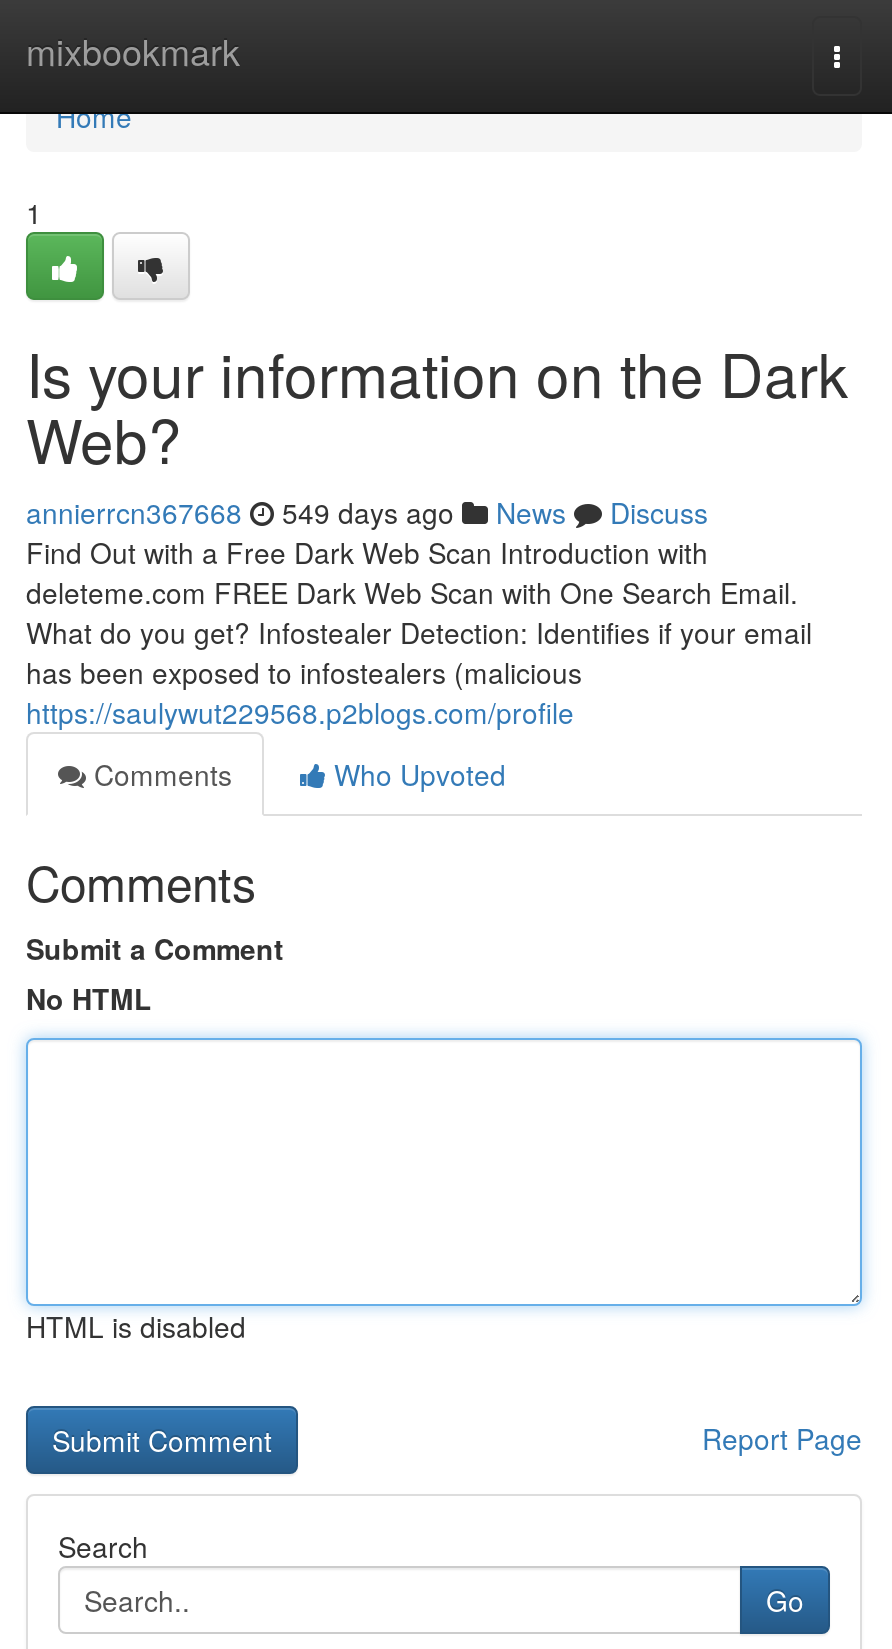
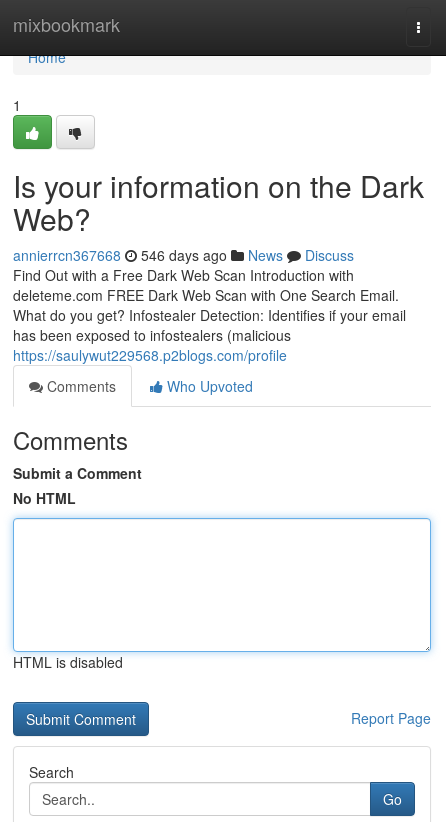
[26,492,708,532] annierrcn367668 549 days ago News Discuss -> [13,245,354,265] annierrcn367668 546 days ago News Discuss

